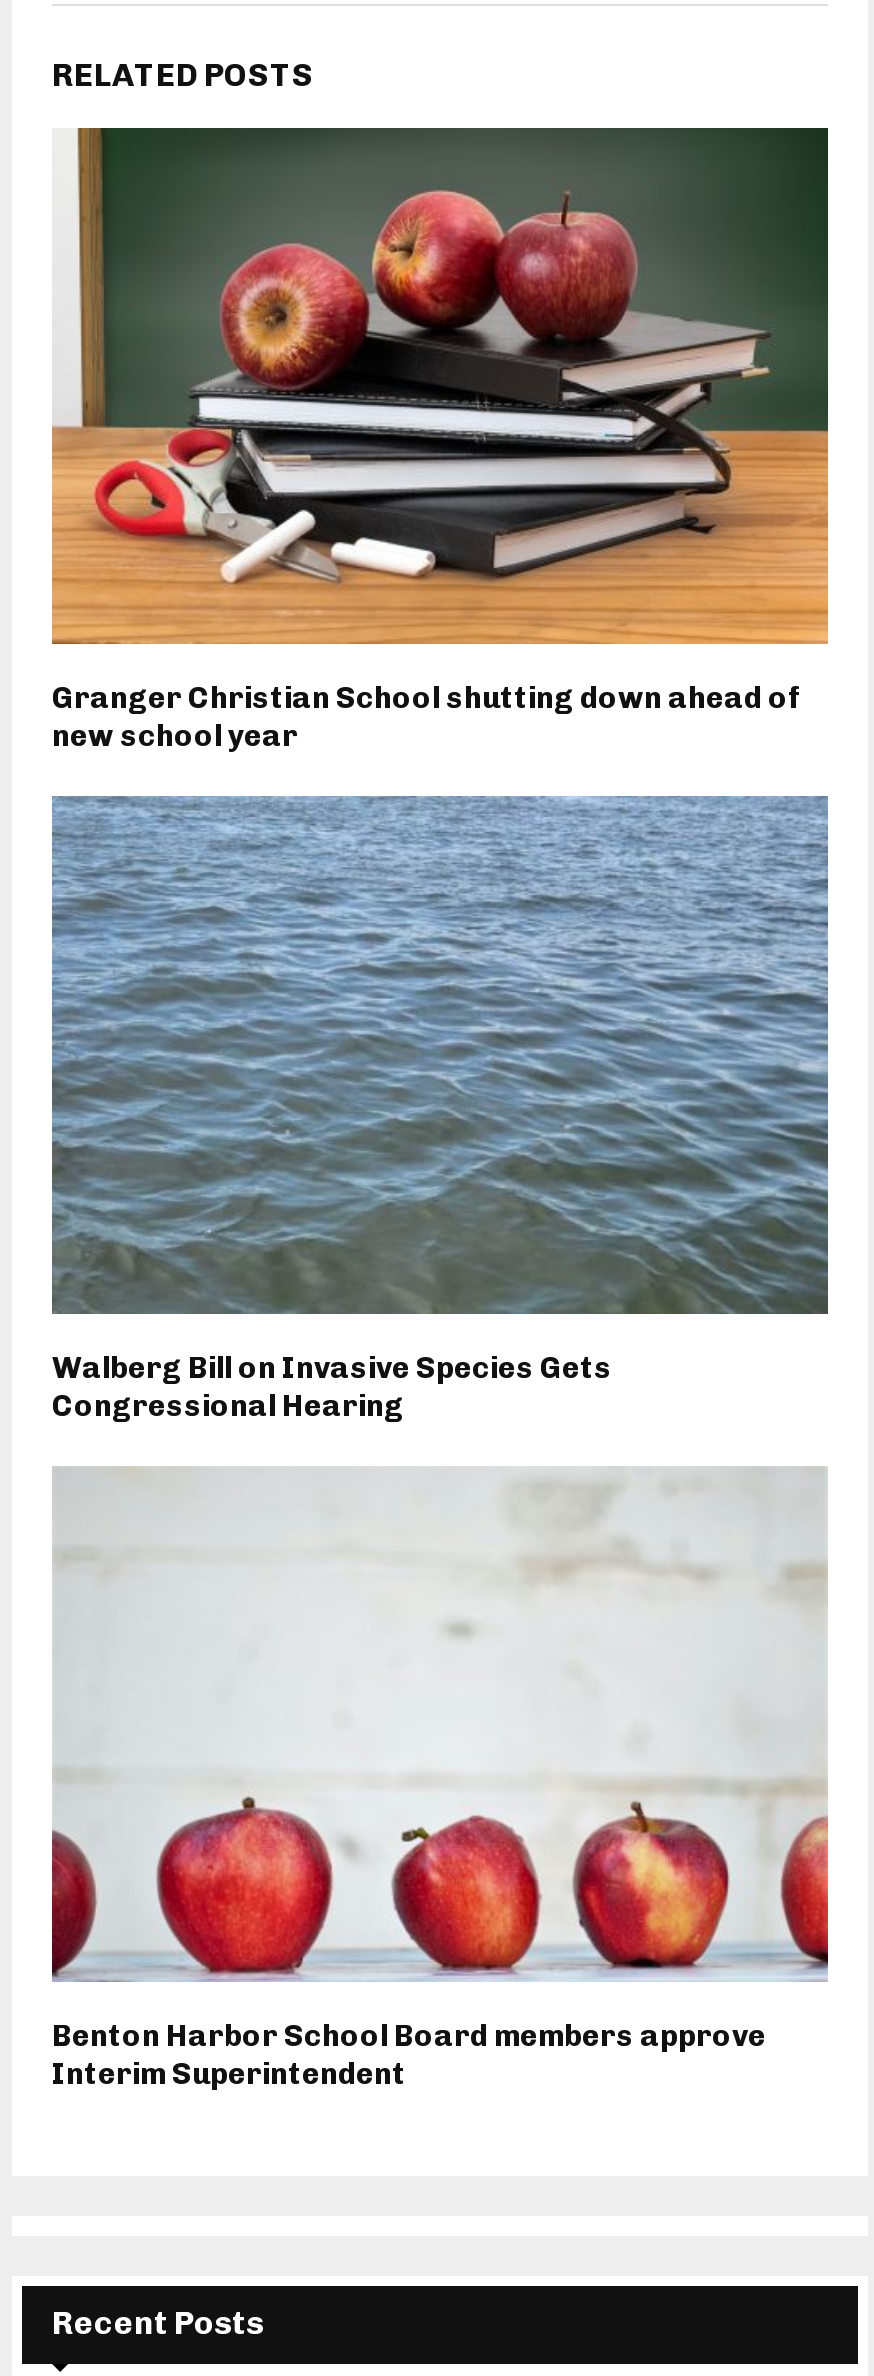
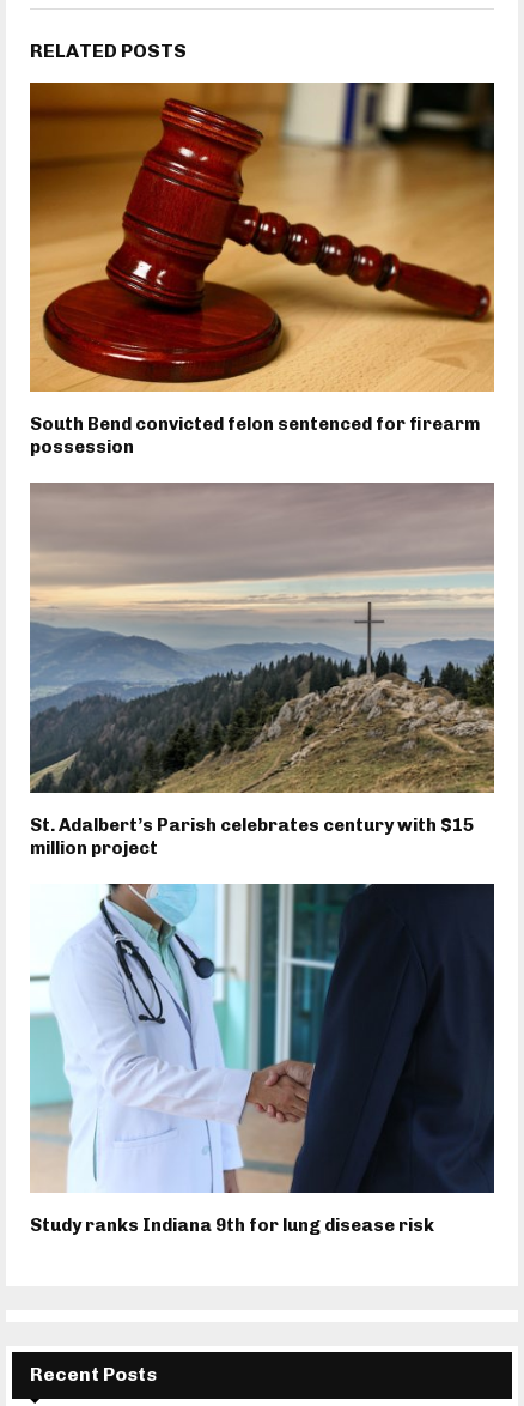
[52,126,830,754] [image] | Granger Christian School shutting down ahead of | new school year -> [29,81,495,458] [image] | South Bend convicted felon sentenced for firearm | possession
[52,796,828,1424] [image] | Walberg Bill on Invasive Species Gets | Congressional Hearing -> [30,483,495,858] [image] | St. Adalbert’s Parish celebrates century with $15 | million project
[50,1466,830,2093] [image] | Benton Harbor School Board members approve | Interim Superintendent -> [30,883,495,1237] [image] | Study ranks Indiana 9th for lung disease risk

